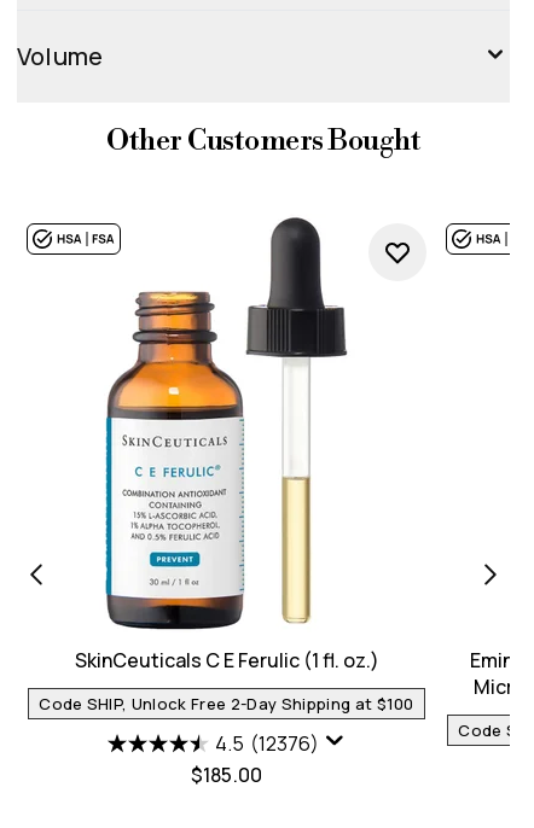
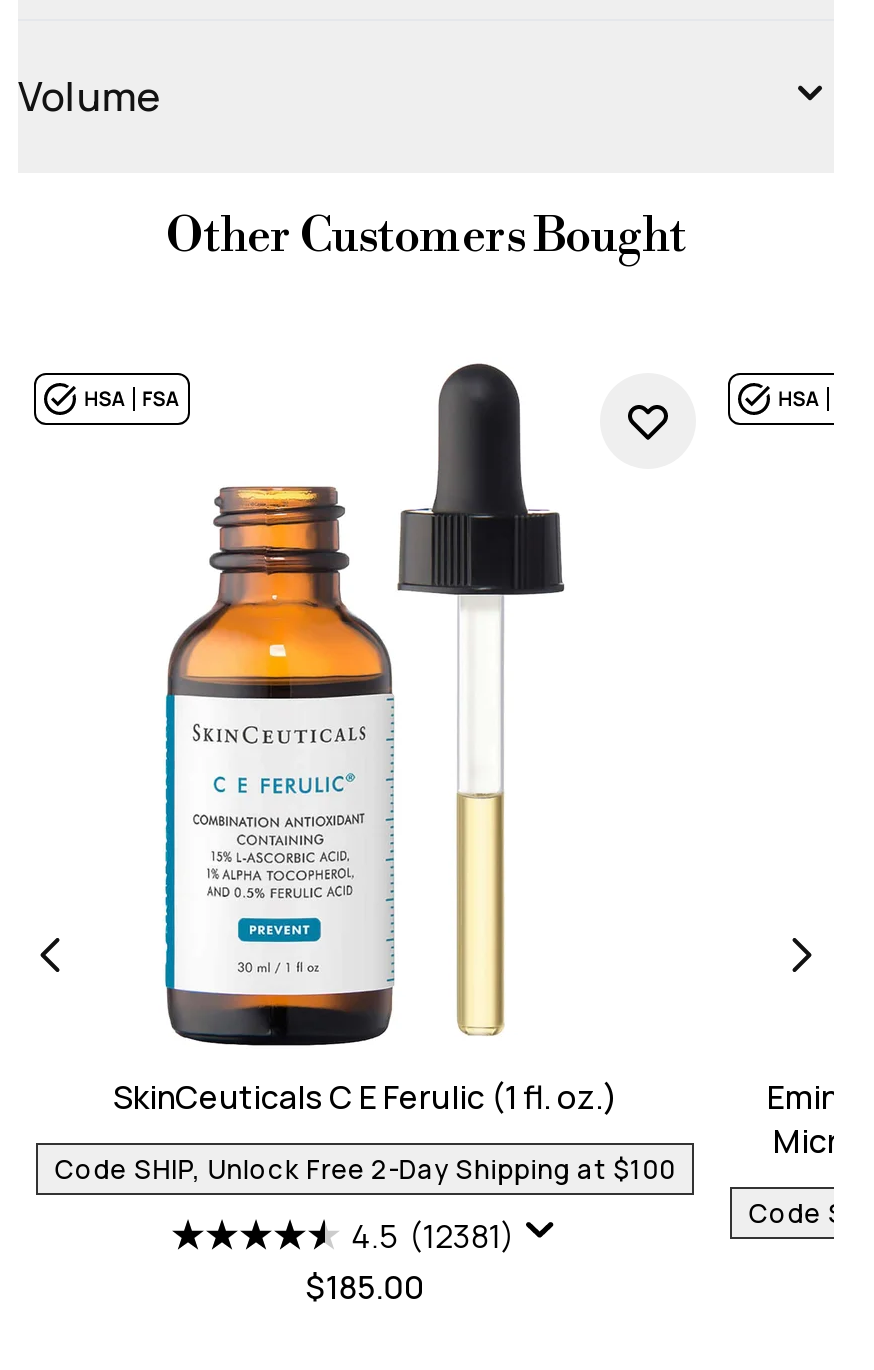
[216,730,319,757] 4.5 (12376) -> [351,1213,515,1257] 4.5 (12381)

